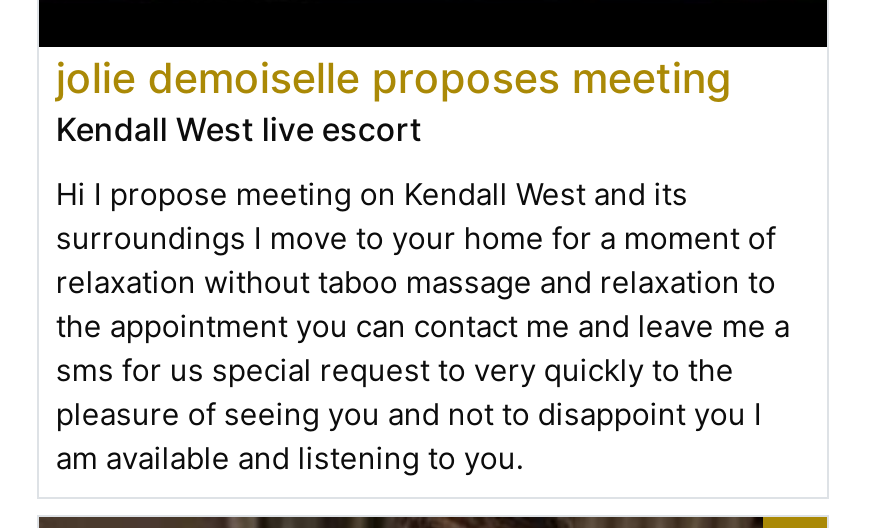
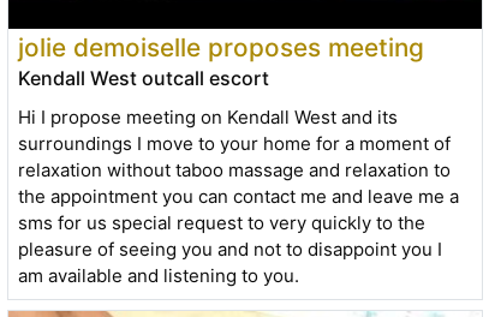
[56,109,422,149] Kendall West live escort -> [19,65,270,89] Kendall West outcall escort

